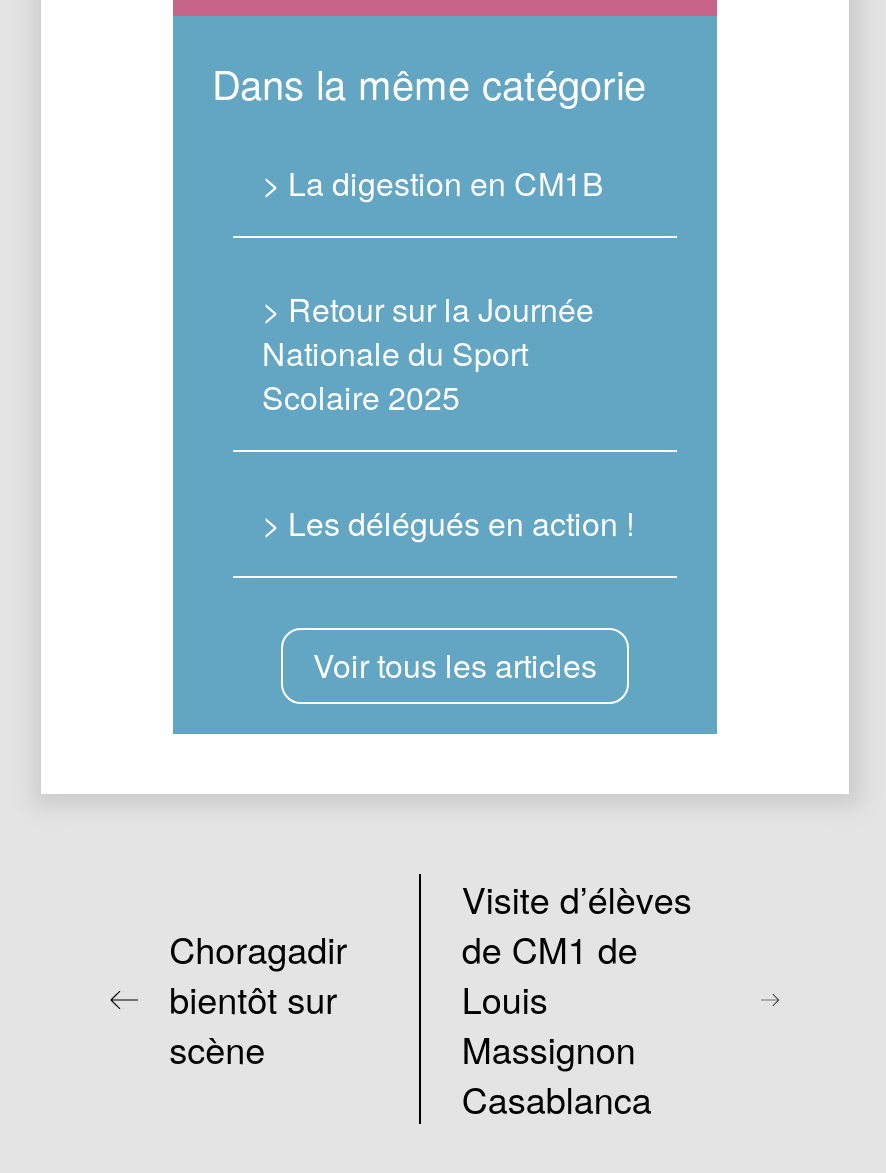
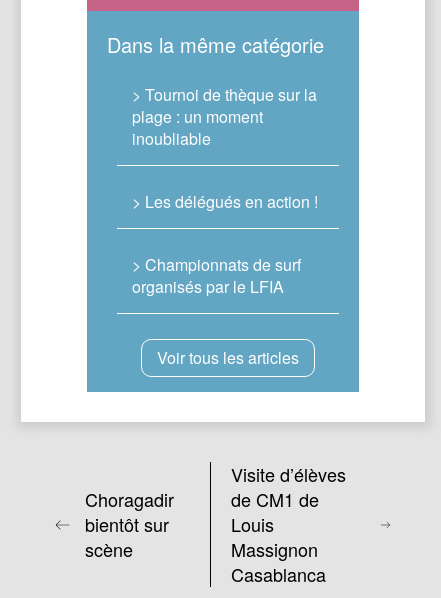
[262,161,604,421] > La digestion en CM1B | > Retour sur la Journée | Nationale du Sport | Scolaire 2025 -> [131,83,316,150] > Tournoi de thèque sur la | plage : un moment | inoubliable
moved [262,501,634,547] -> [131,190,317,213]: > Les délégués en action !
none -> [131,253,300,298] > Championnats de surf | organisés par le LFIA

